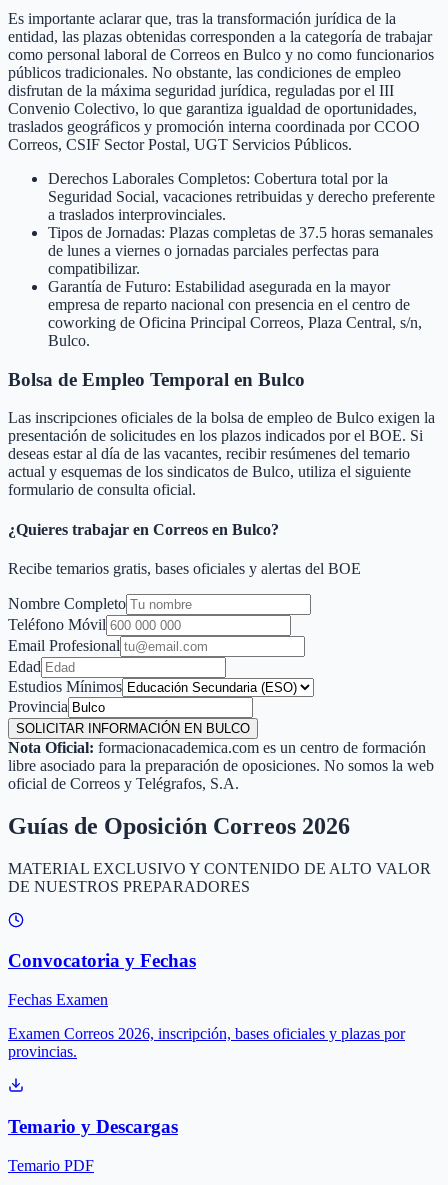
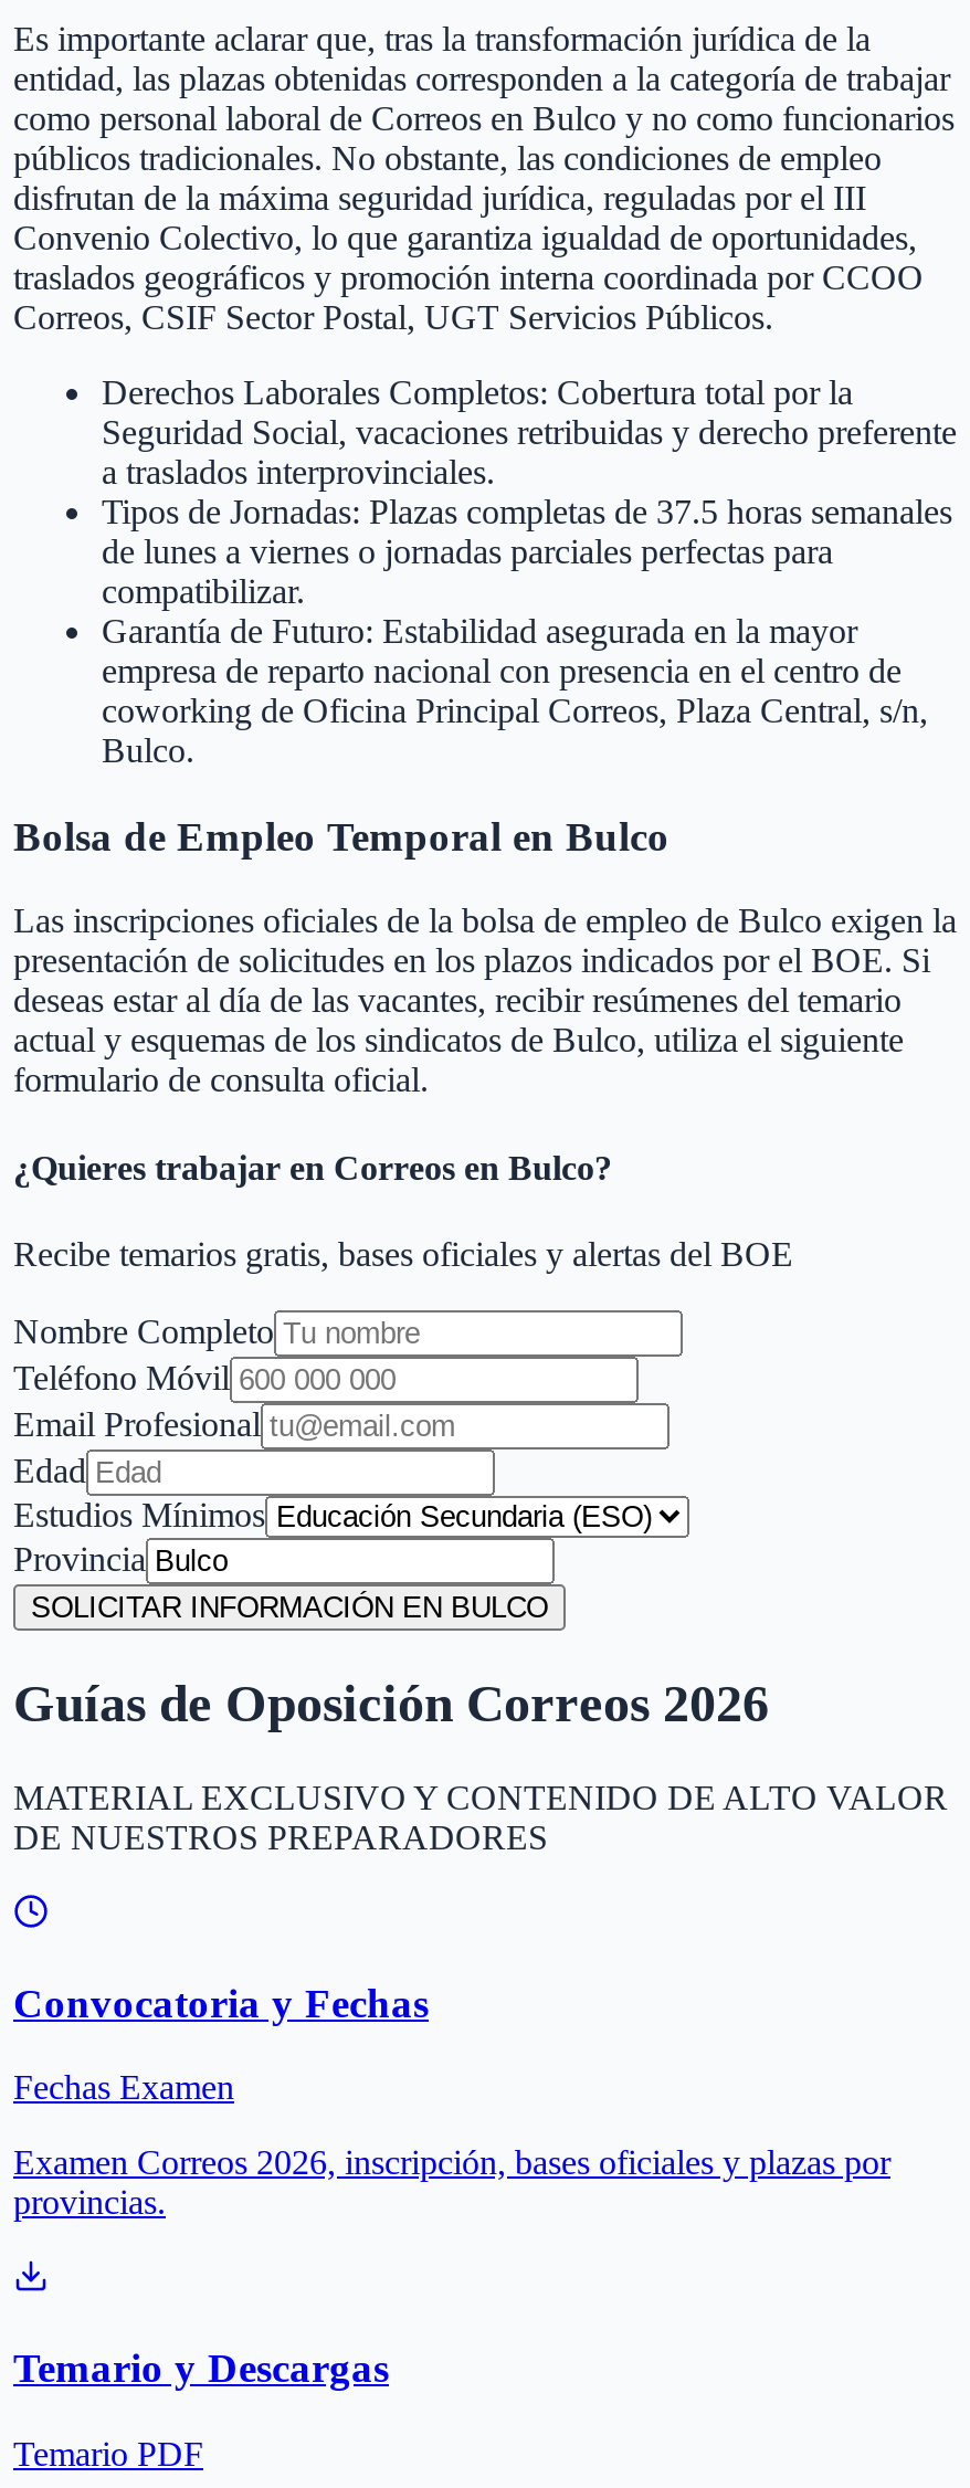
[8,739,434,792] Nota Oficial:formacionacademica.com es un centro de formación | libre asociado para la preparación de oposiciones. No somos la web | oficial de Correos y Telégrafos, S.A. -> none

